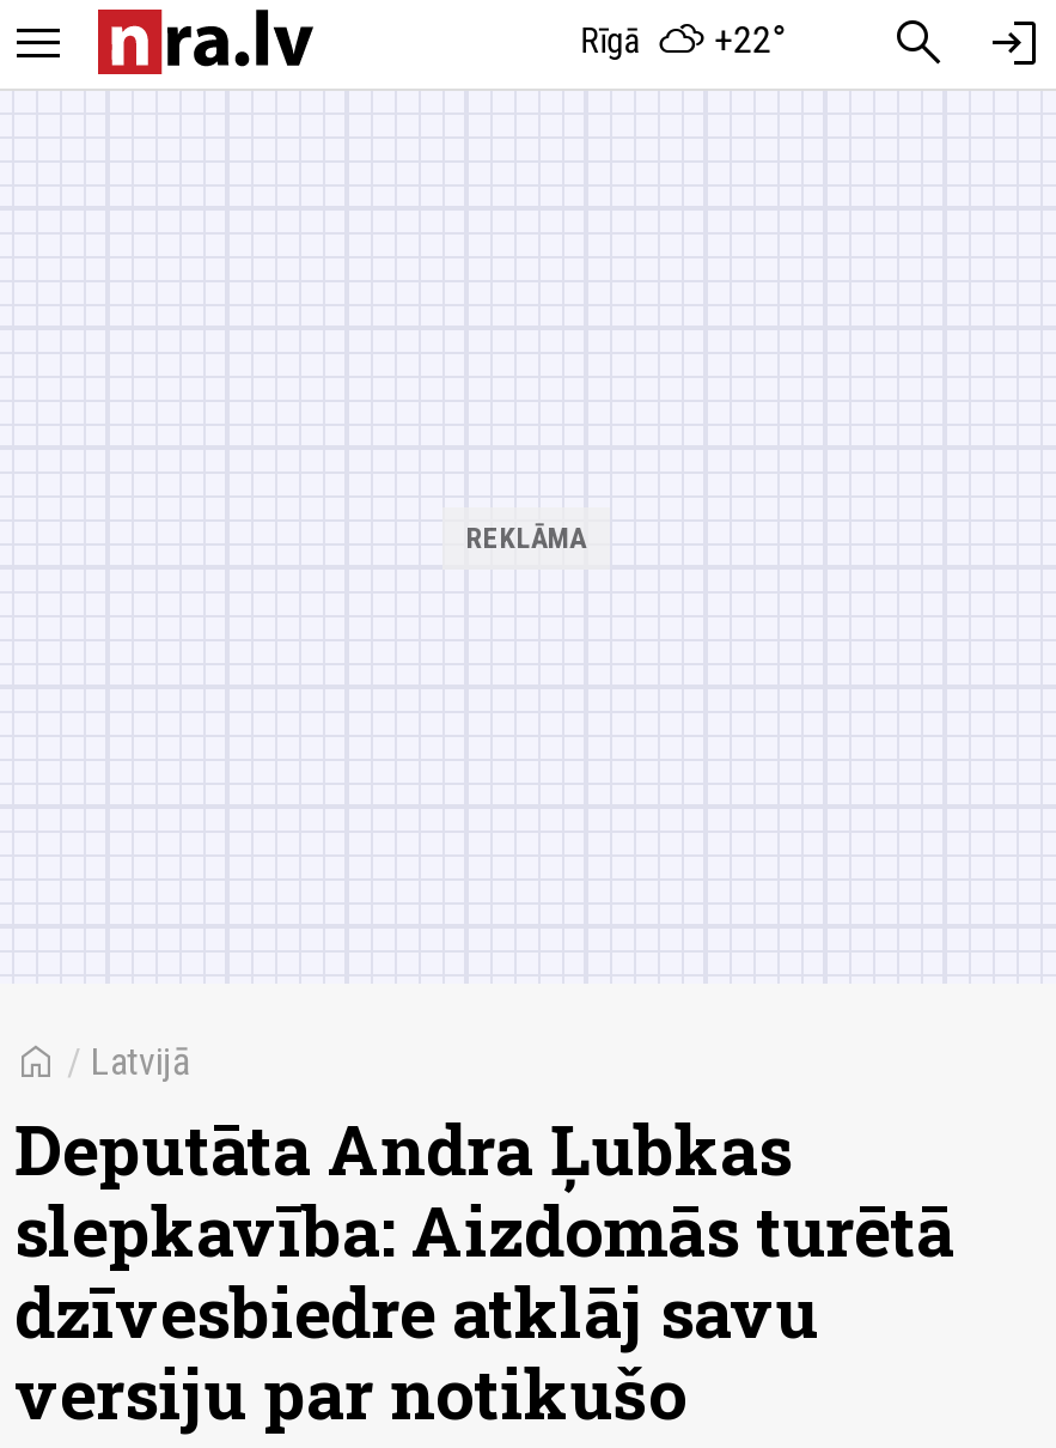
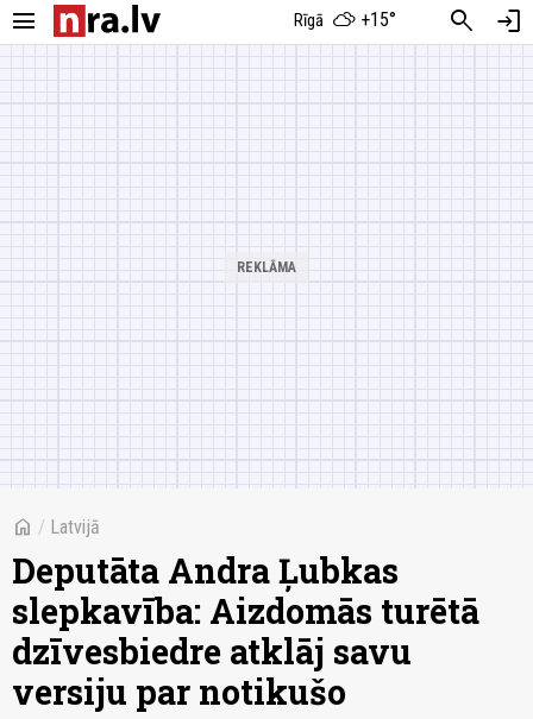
[581,17,786,62] Rīgā +22° -> [294,8,396,31] Rīgā +15°

